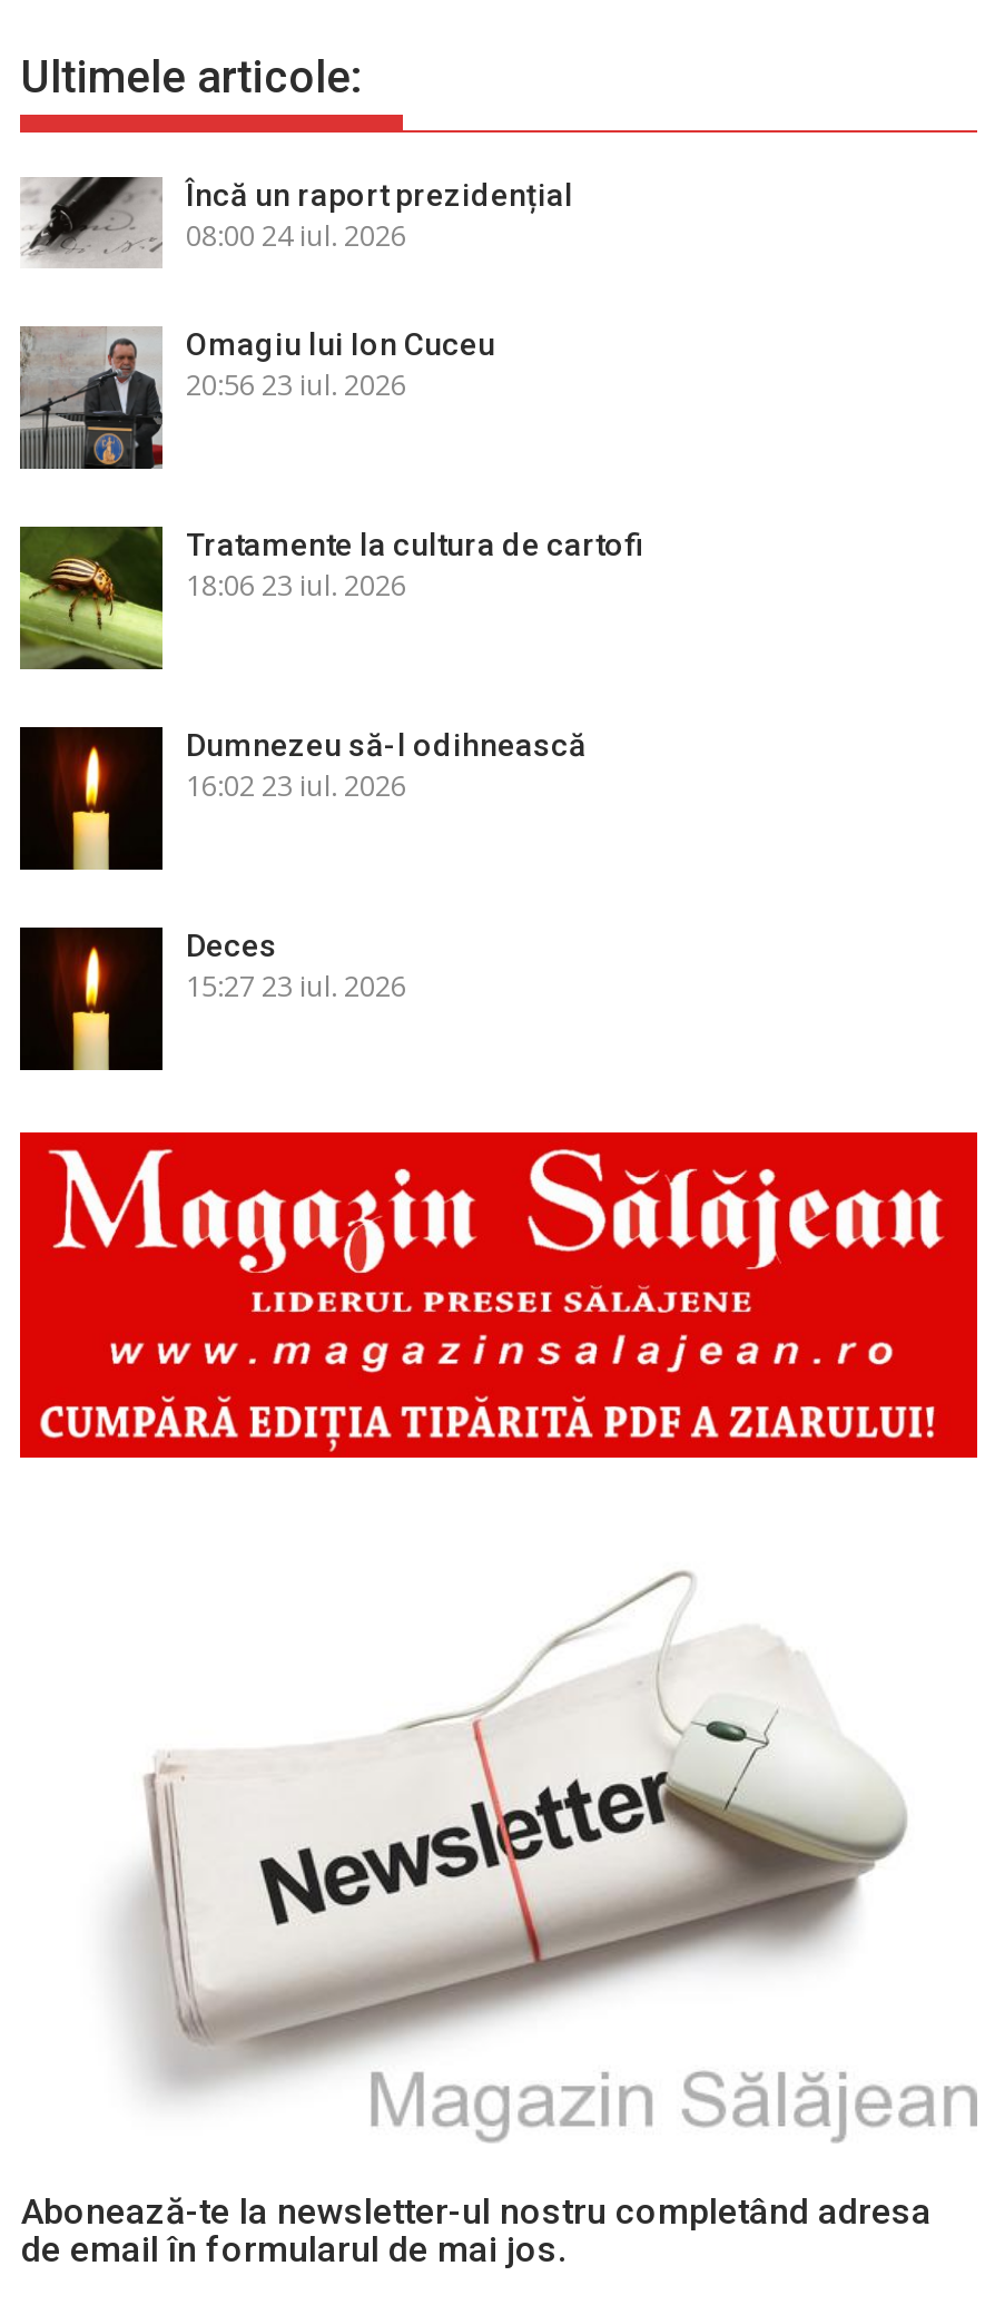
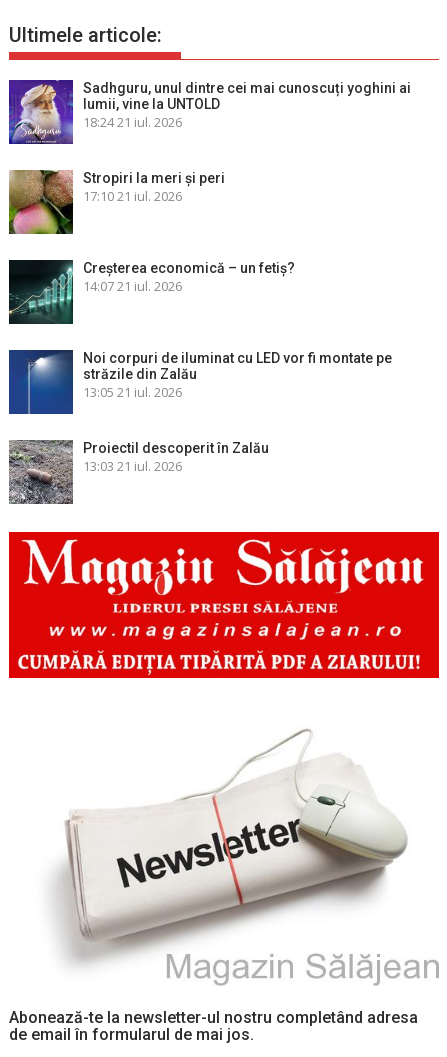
[20,175,573,268] [image] | Încă un raport prezidențial | 08:00 24 iul. 2026 -> [8,79,411,145] [image] | Sadhguru, unul dintre cei mai cunoscuți yoghini ai | lumii, vine la UNTOLD | 18:24 21 iul. 2026
[20,325,495,471] [image] | Omagiu lui Ion Cuceu | 20:56 23 iul. 2026 -> [9,170,225,235] [image] | Stropiri la meri şi peri | 17:10 21 iul. 2026
[18,526,642,669] [image] | Tratamente la cultura de cartofi | 18:06 23 iul. 2026 -> [8,260,295,325] [image] | Creșterea economică – un fetiș? | 14:07 21 iul. 2026
[18,725,587,872] [image] | Dumnezeu să-l odihnească | 16:02 23 iul. 2026 -> [8,349,392,415] [image] | Noi corpuri de iluminat cu LED vor fi montate pe | străzile din Zalău | 13:05 21 iul. 2026
[20,925,406,1072] [image] | Deces | 15:27 23 iul. 2026 -> [8,439,269,505] [image] | Proiectil descoperit în Zalău | 13:03 21 iul. 2026

